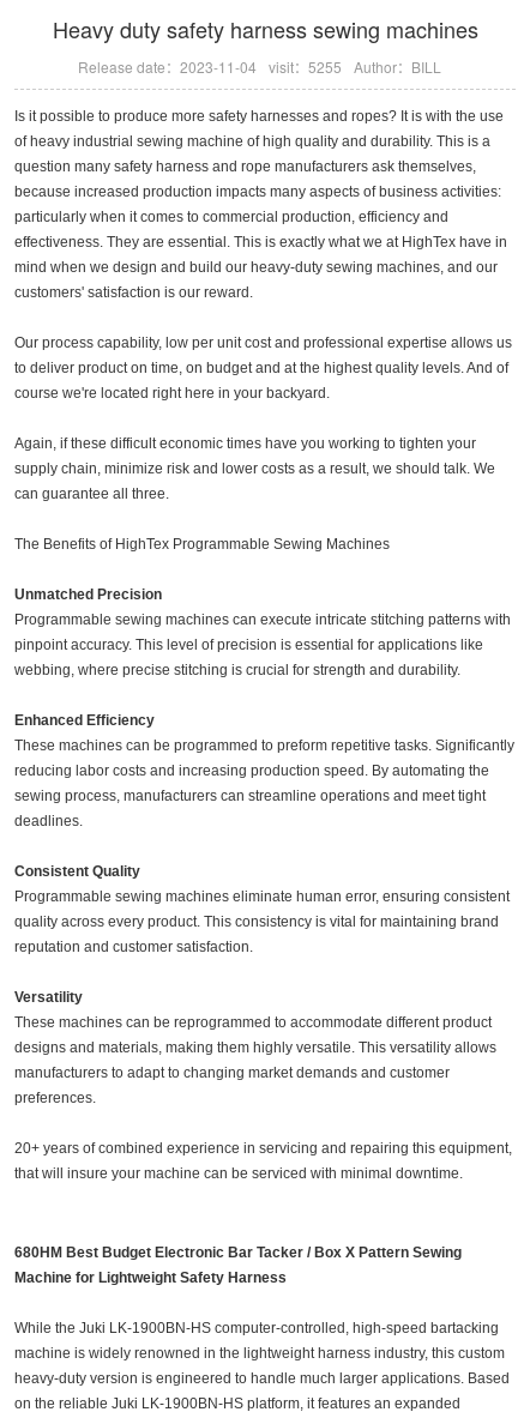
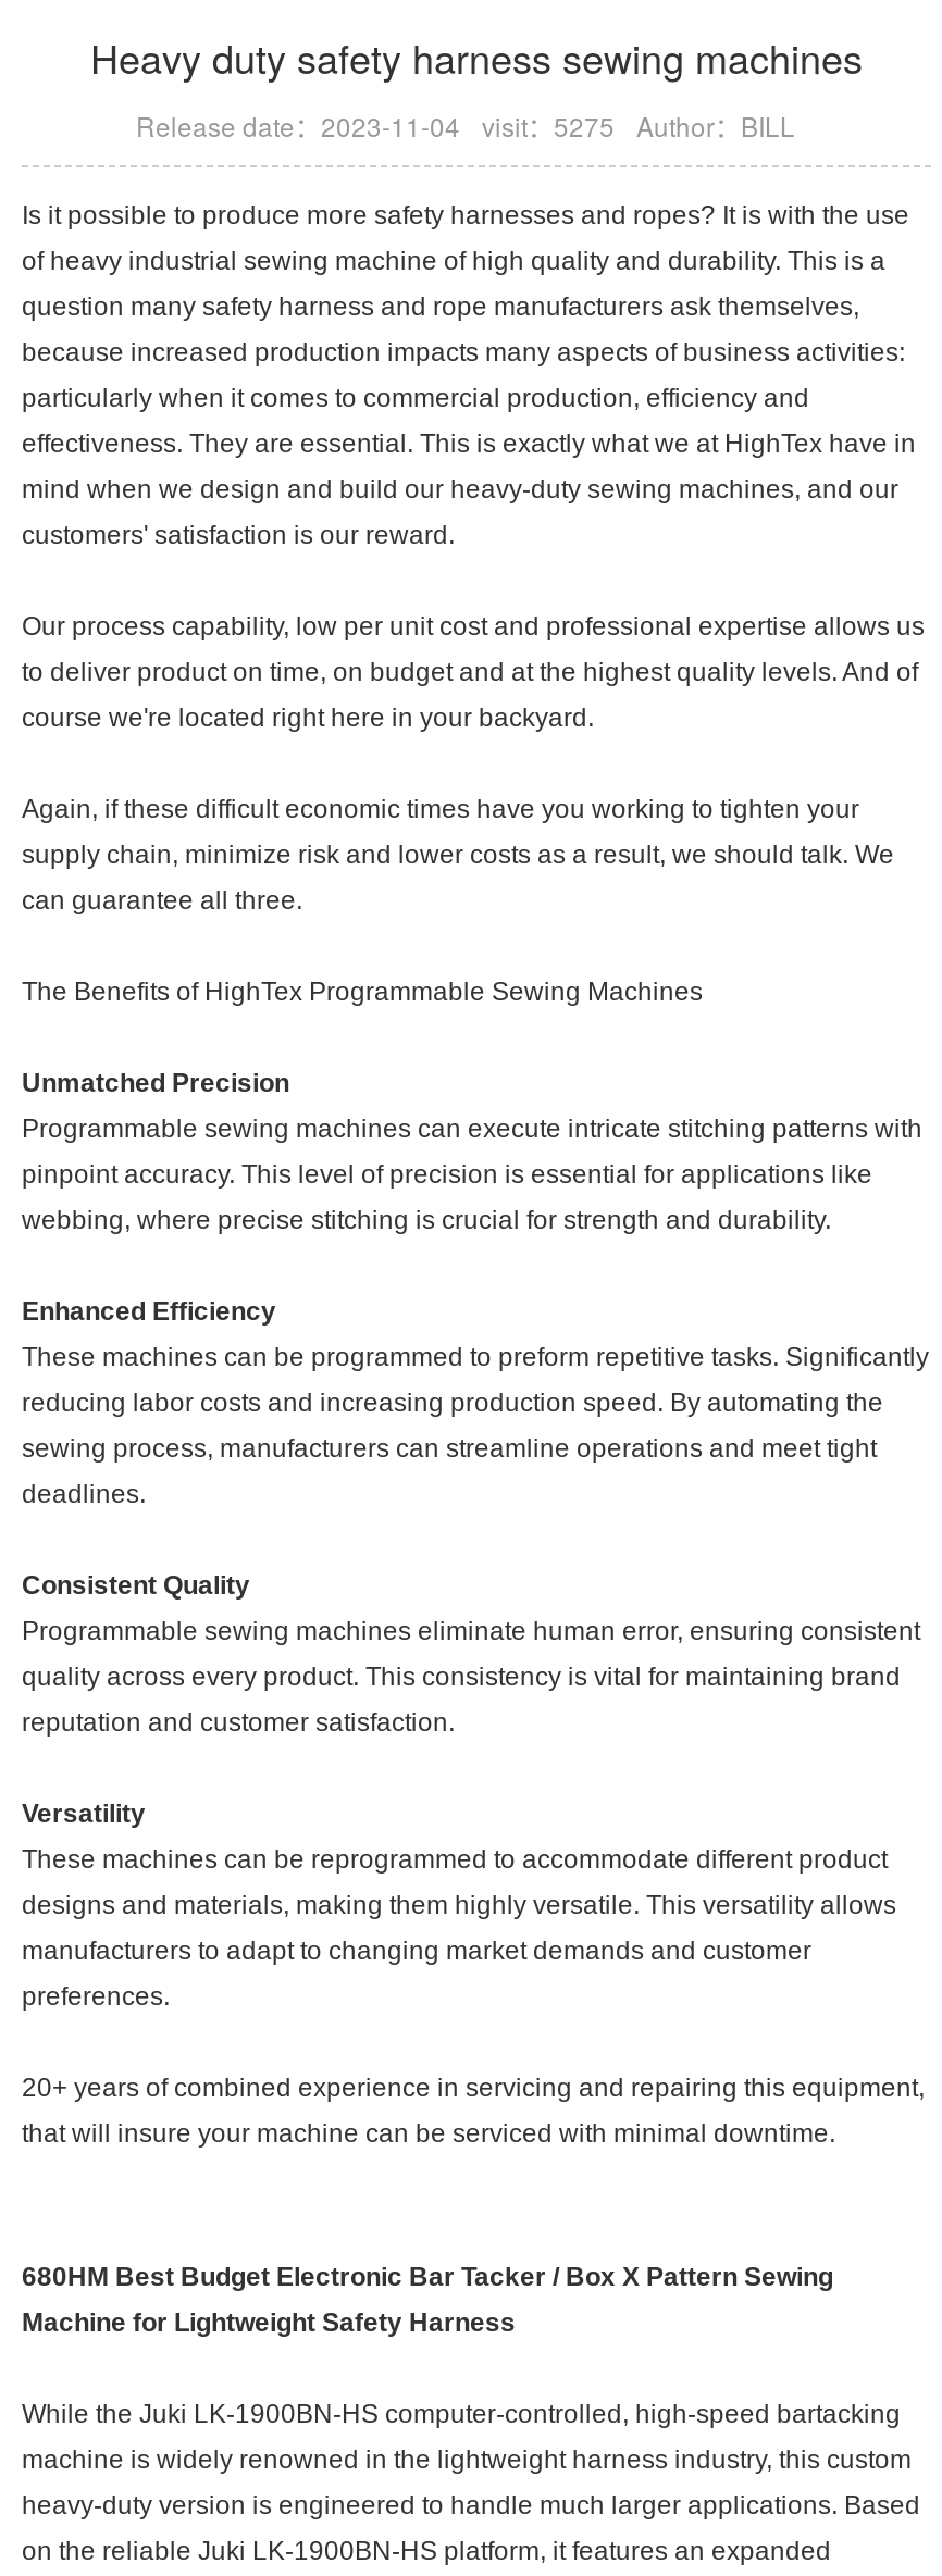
[77,56,441,77] Release date：2023-11-04 visit：5255 Author：BILL -> [136,107,795,144] Release date：2023-11-04 visit：5275 Author：BILL

